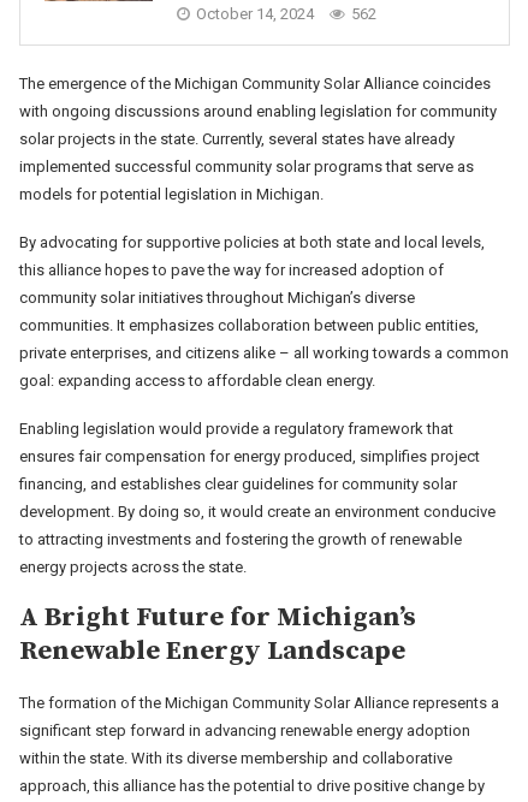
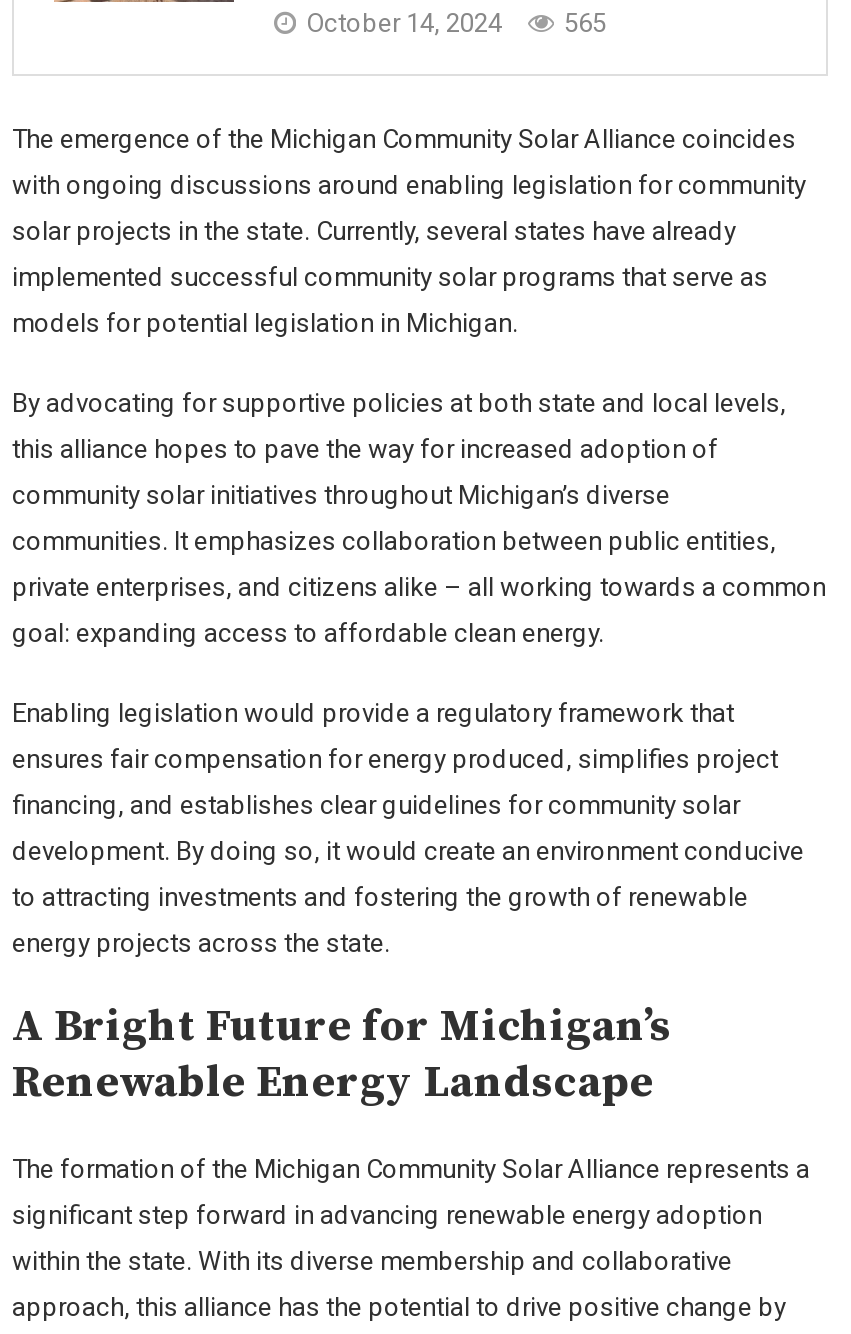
[351,5,376,23] 562 -> [564,8,606,38] 565

